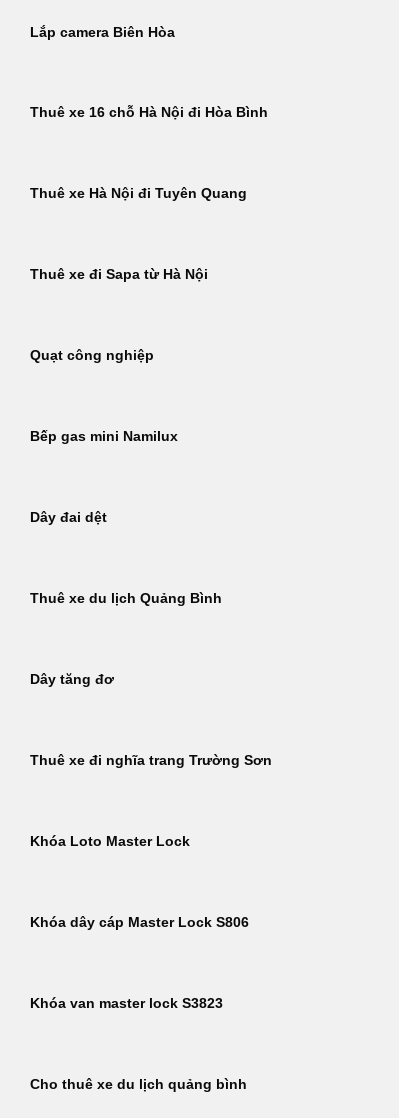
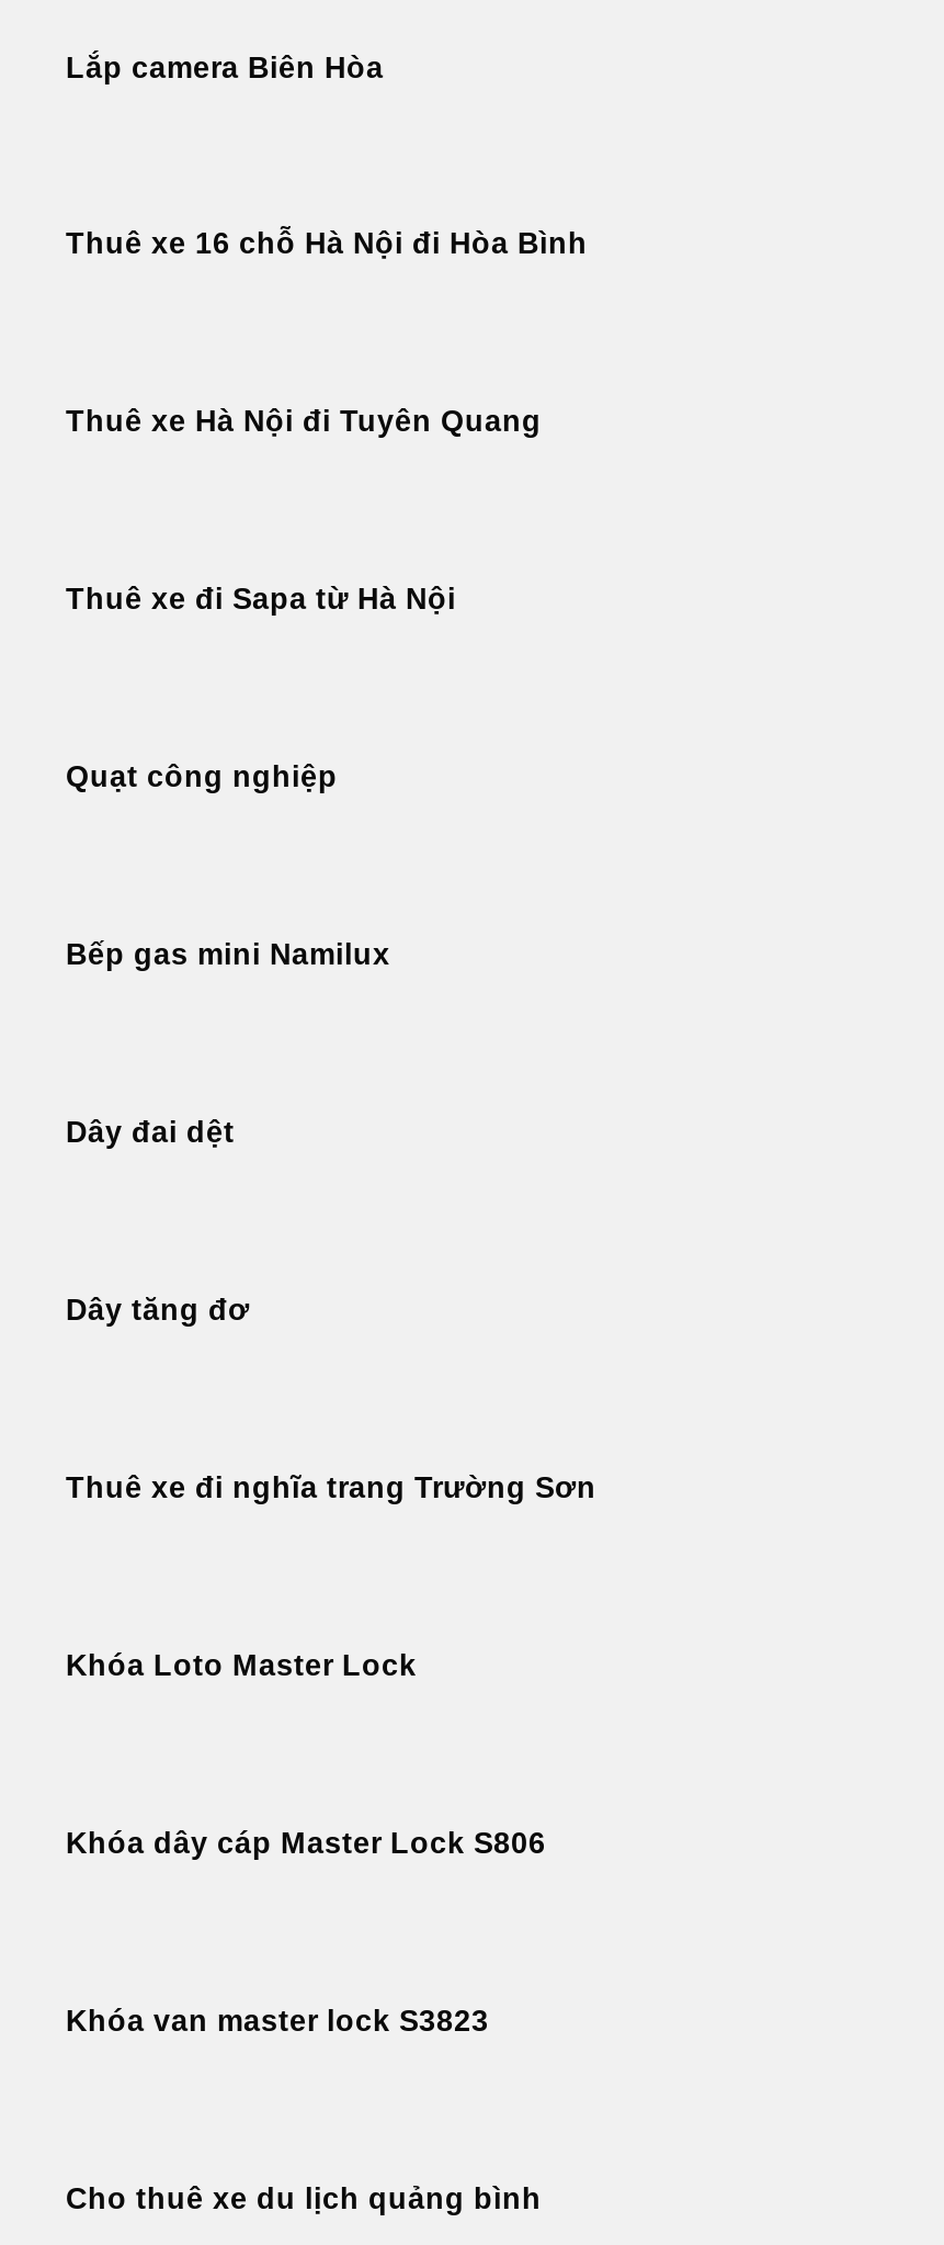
[30,591,222,606] Thuê xe du lịch Quảng Bình -> none

